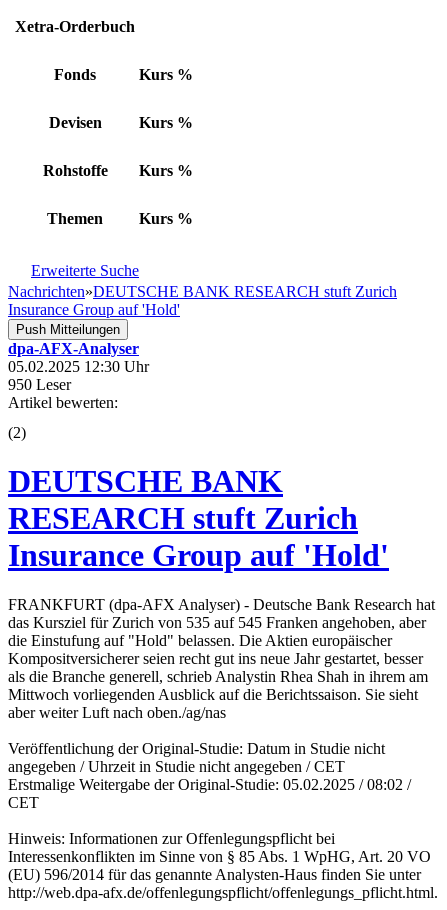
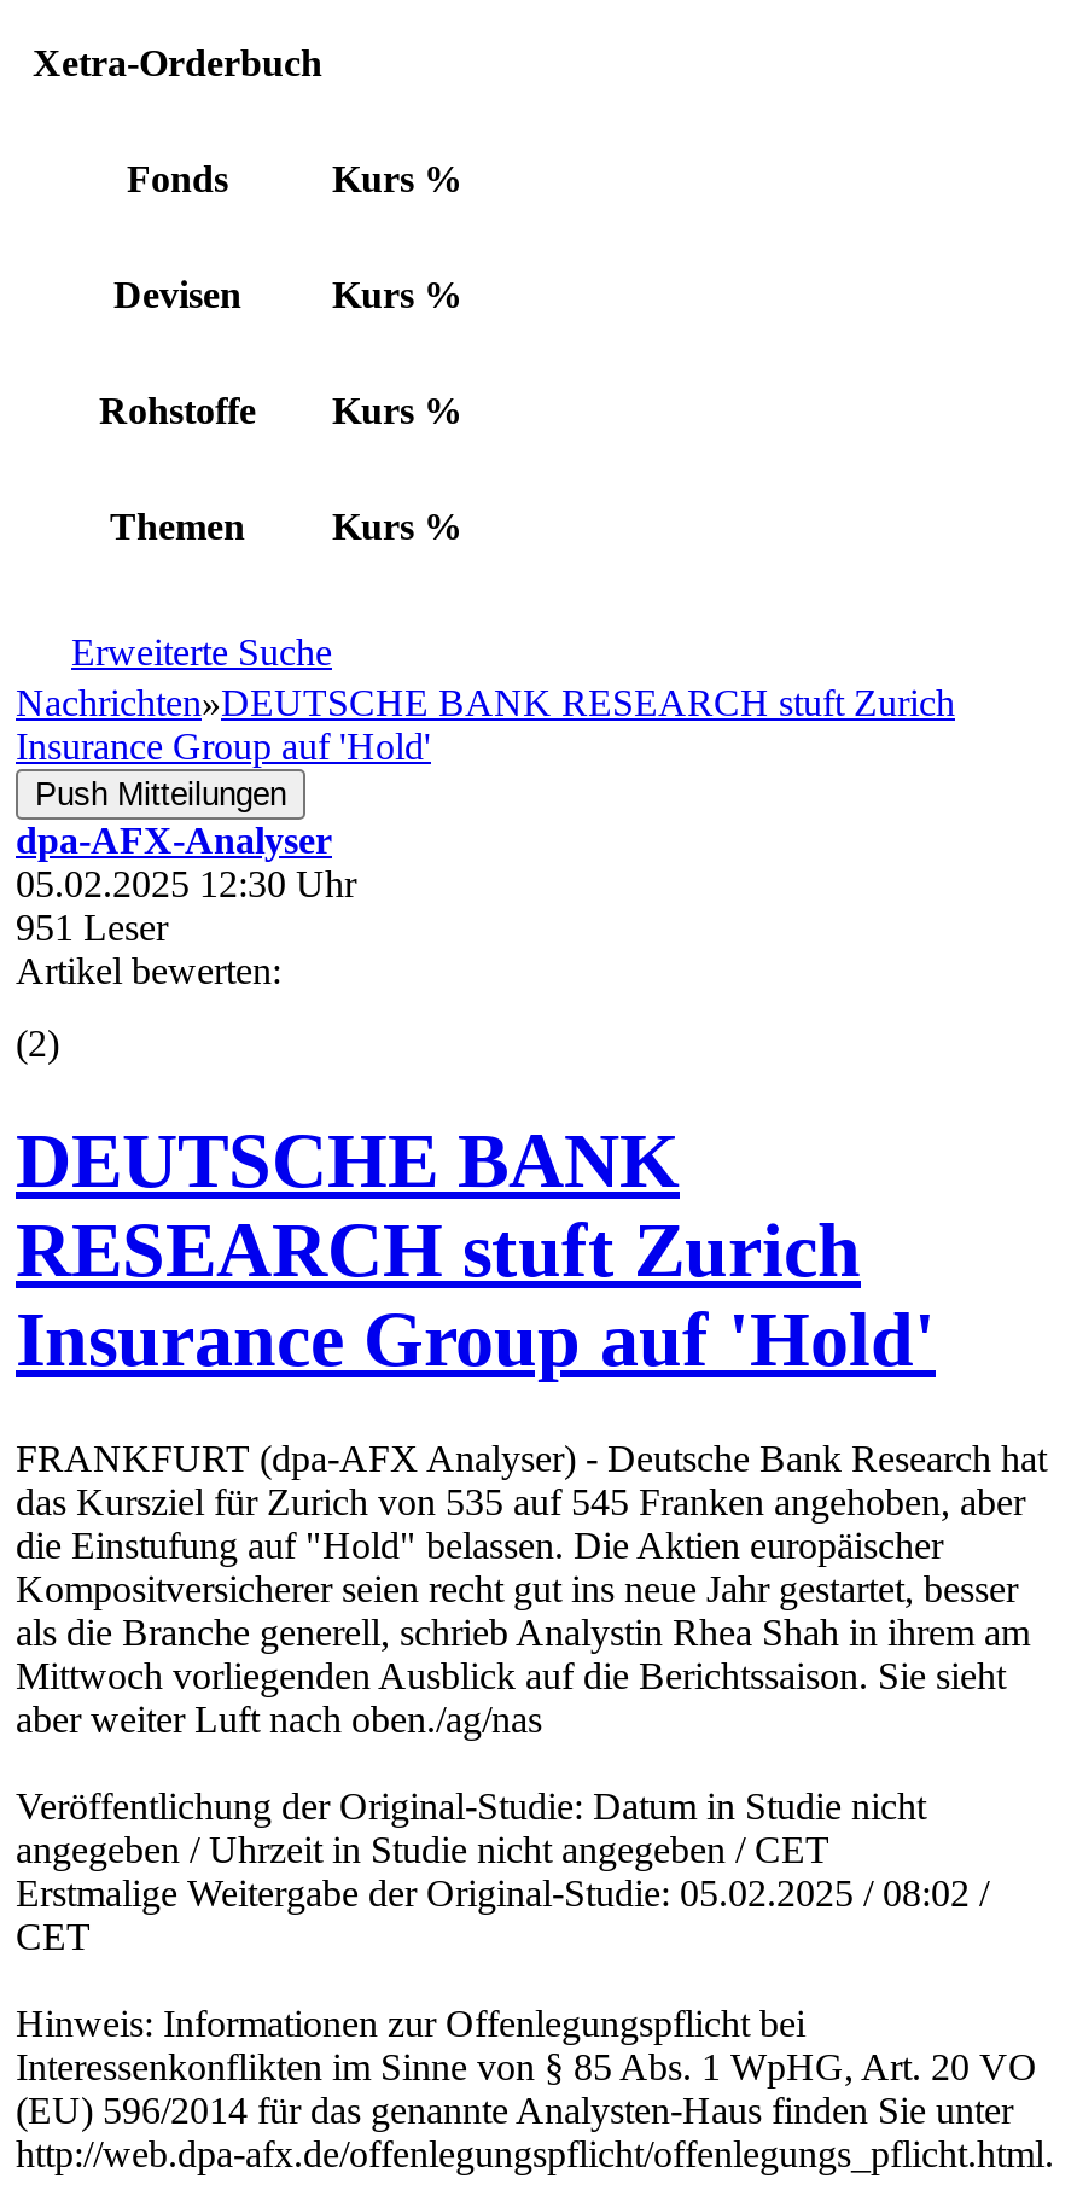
[8,376,71,393] 950 Leser -> [16,907,168,948] 951 Leser

